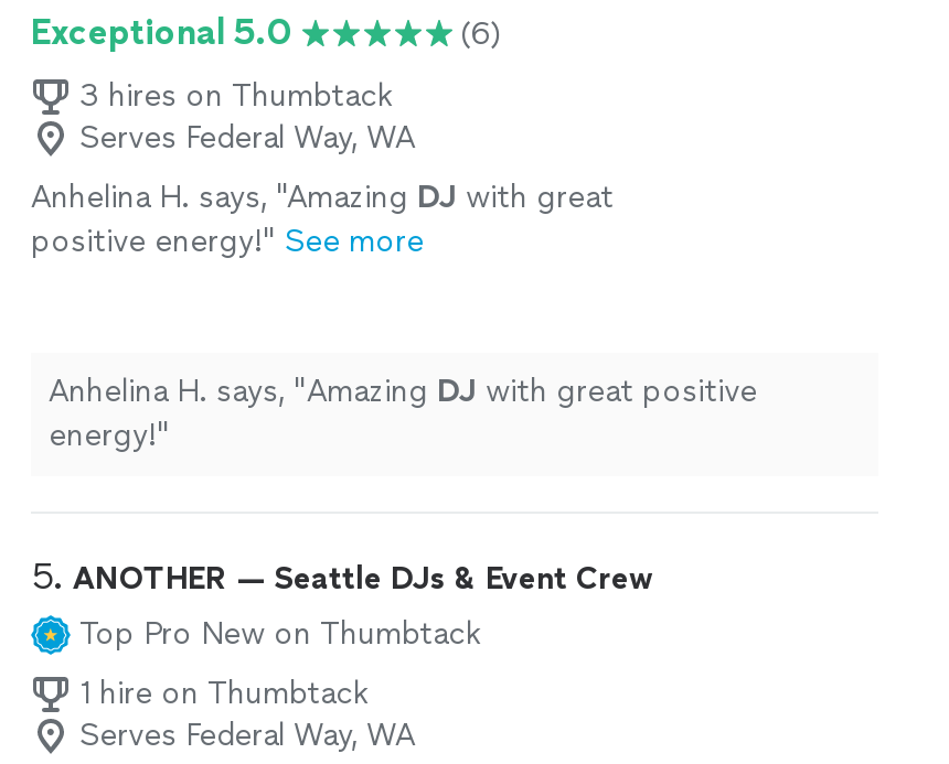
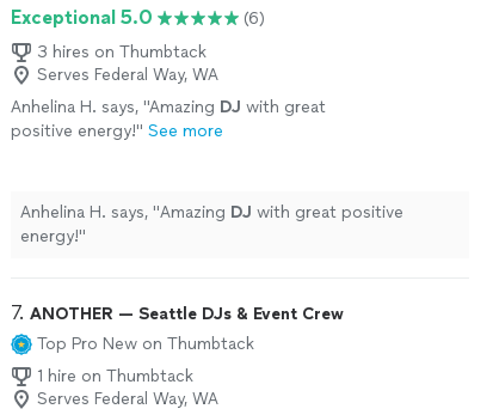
[31,556,653,598] 5. ANOTHER — Seattle DJs & Event Crew -> [11,302,344,324] 7. ANOTHER — Seattle DJs & Event Crew

